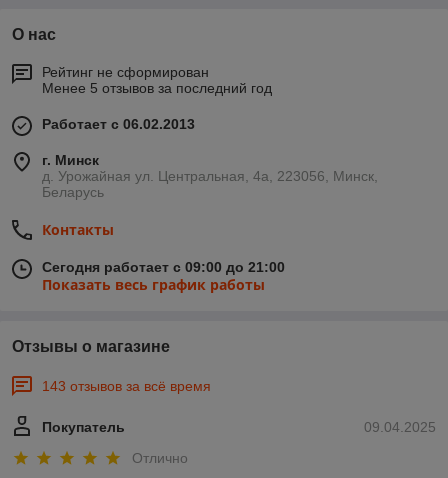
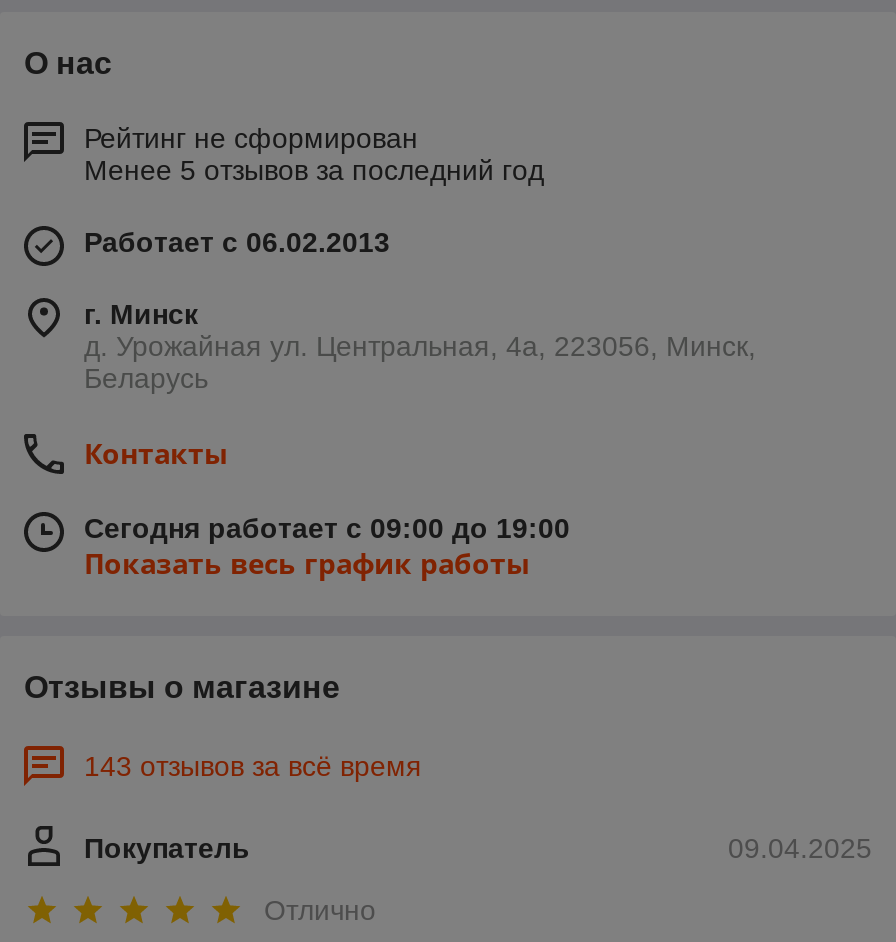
[42,259,285,275] Сегодня работает с 09:00 до 21:00 -> [84,512,570,544] Сегодня работает с 09:00 до 19:00

